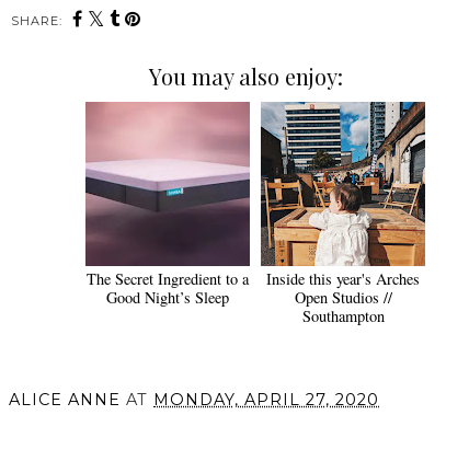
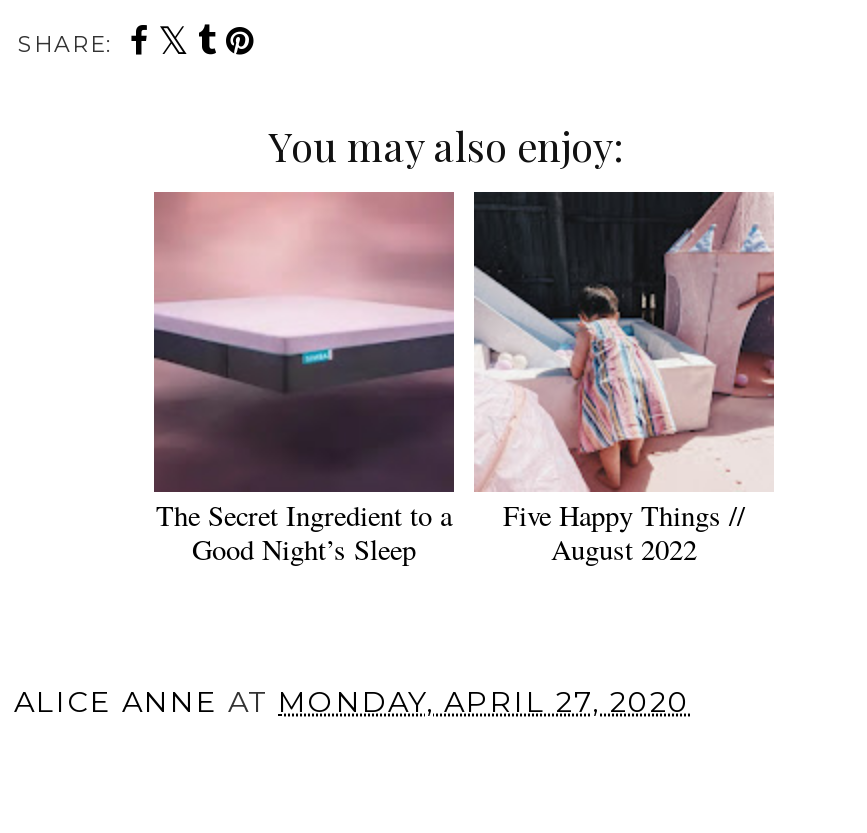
[260,101,426,327] [image] | Inside this year's Arches | Open Studios // | Southampton -> [472,190,776,568] [image] | Five Happy Things // | August 2022

